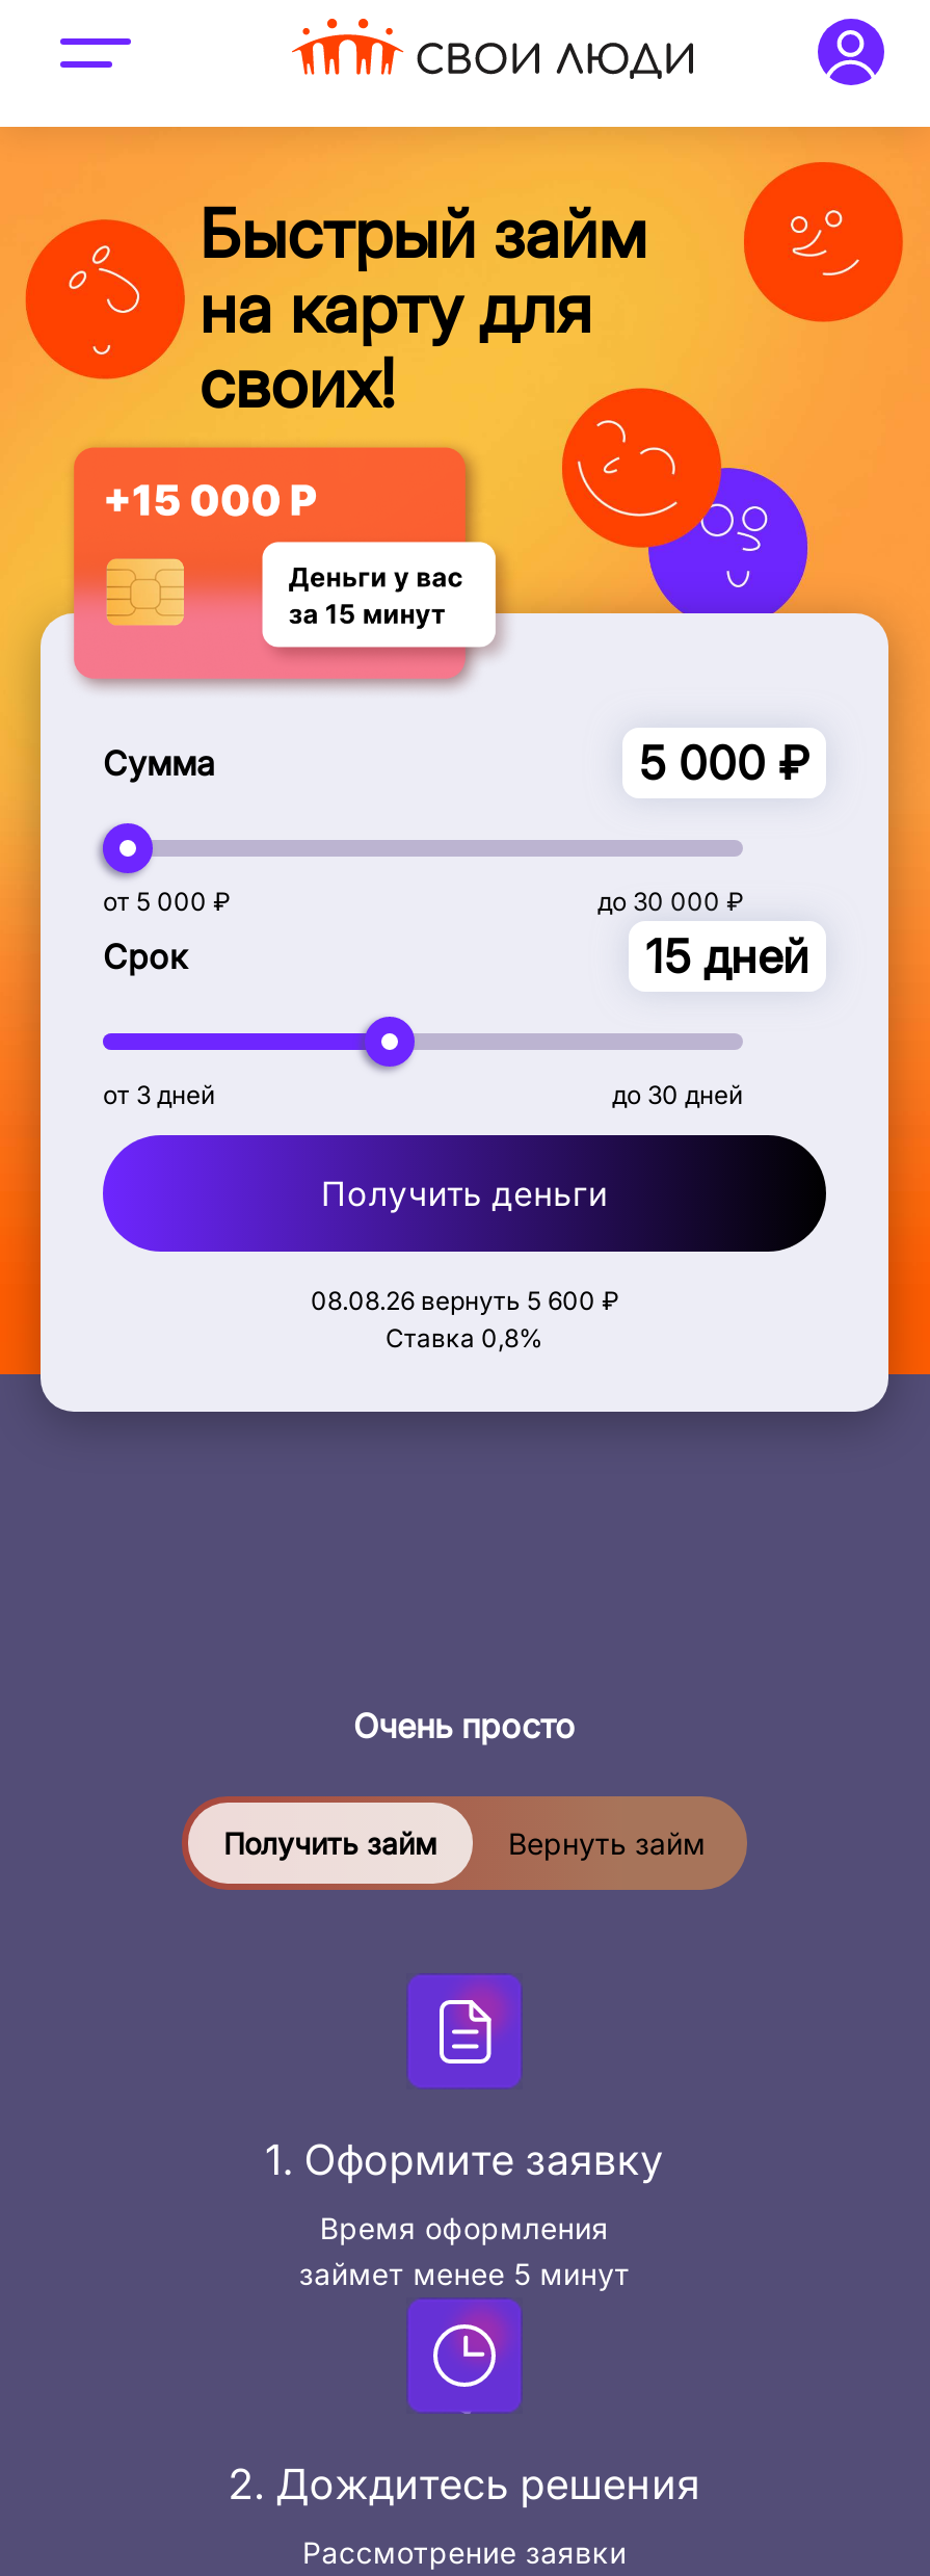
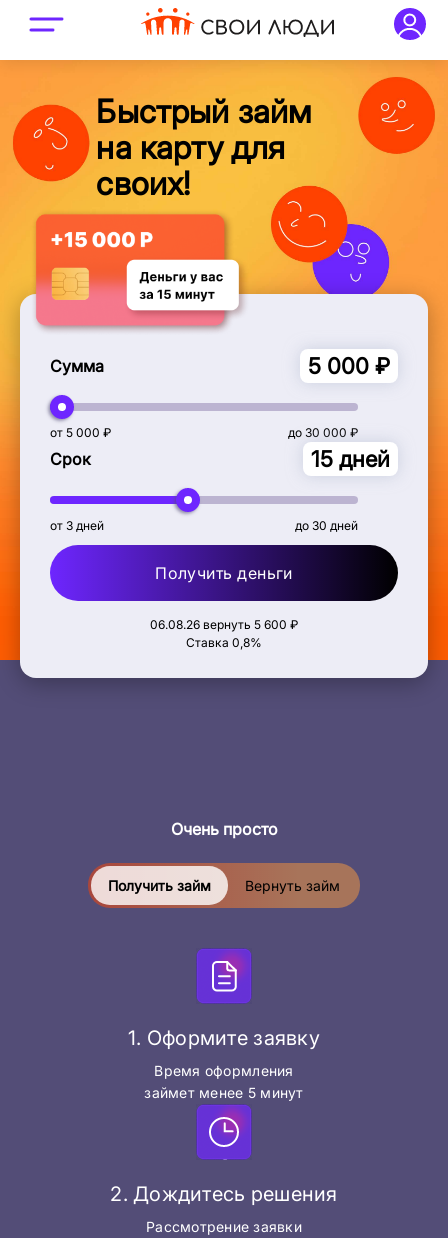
[311,1286,618,1317] 08.08.26 вернуть 5 600 ₽ -> [150,617,298,632] 06.08.26 вернуть 5 600 ₽

